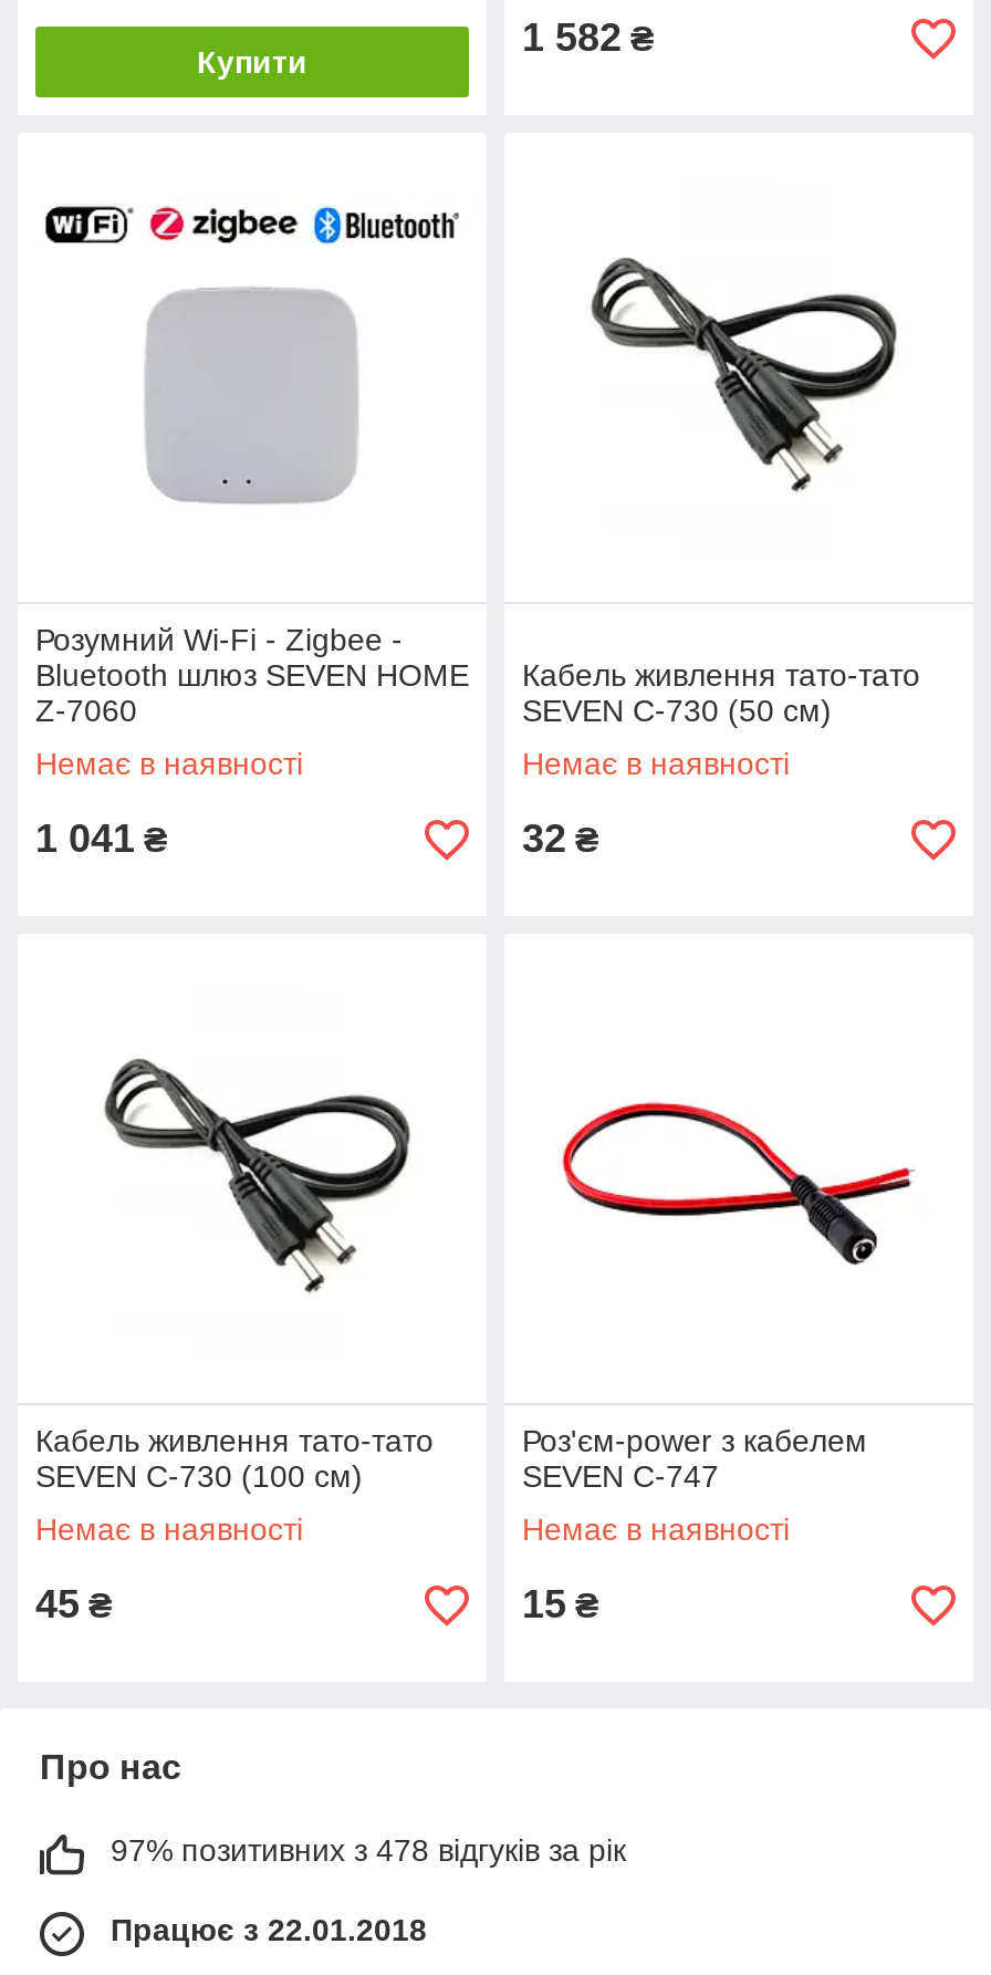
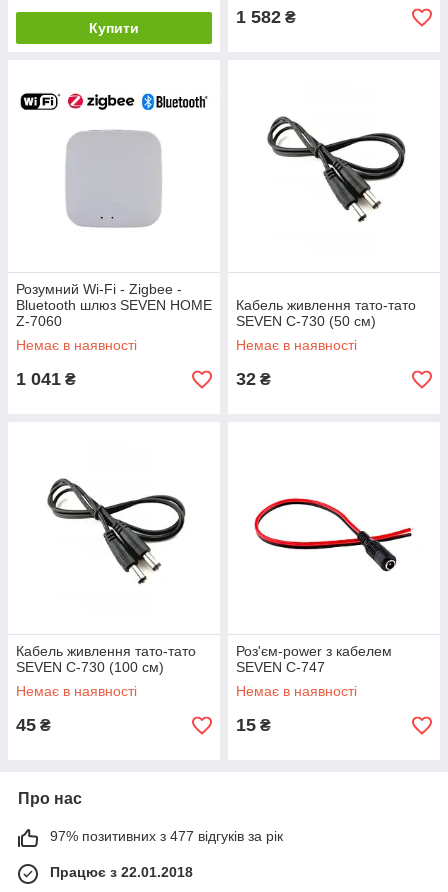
[111,1832,626,1868] 97% позитивних з 478 відгуків за рік -> [50,828,283,844] 97% позитивних з 477 відгуків за рік

